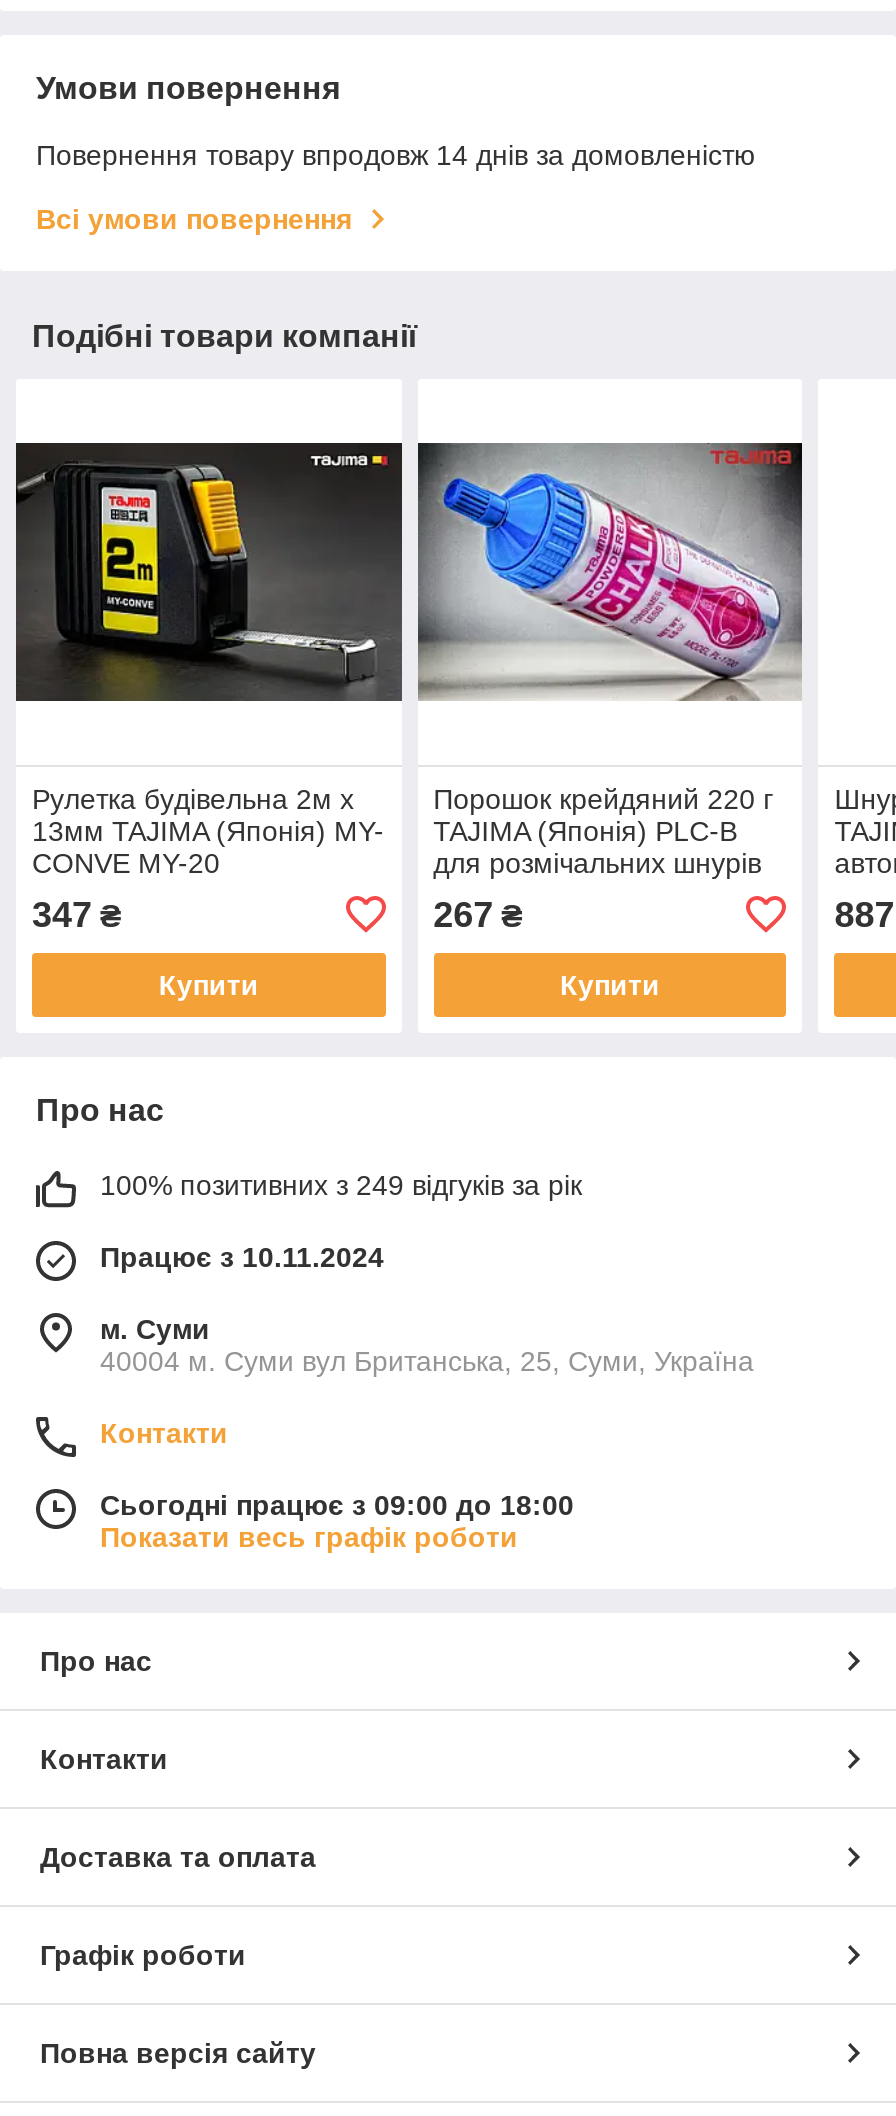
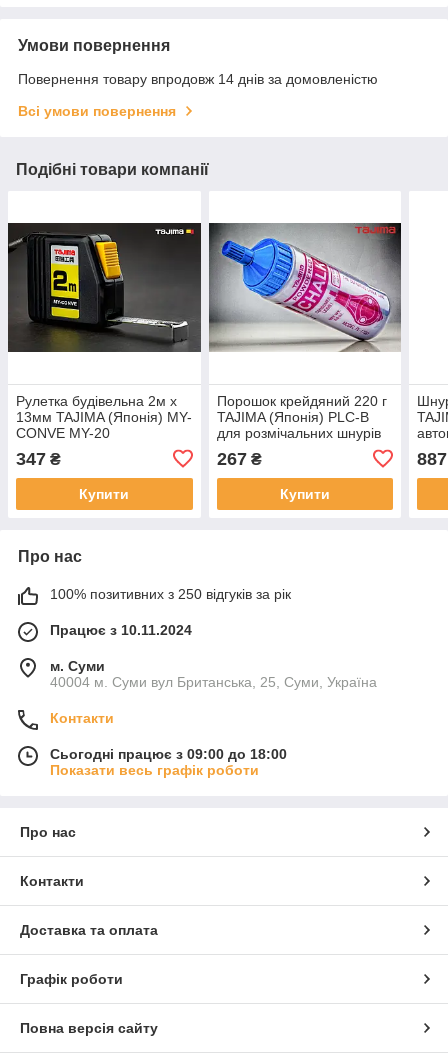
[100,1169,582,1201] 100% позитивних з 249 відгуків за рік -> [50,586,291,602] 100% позитивних з 250 відгуків за рік

